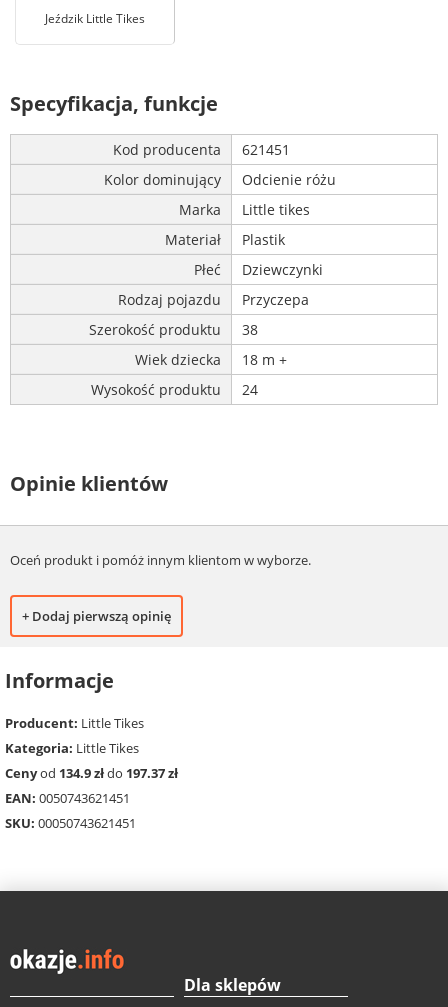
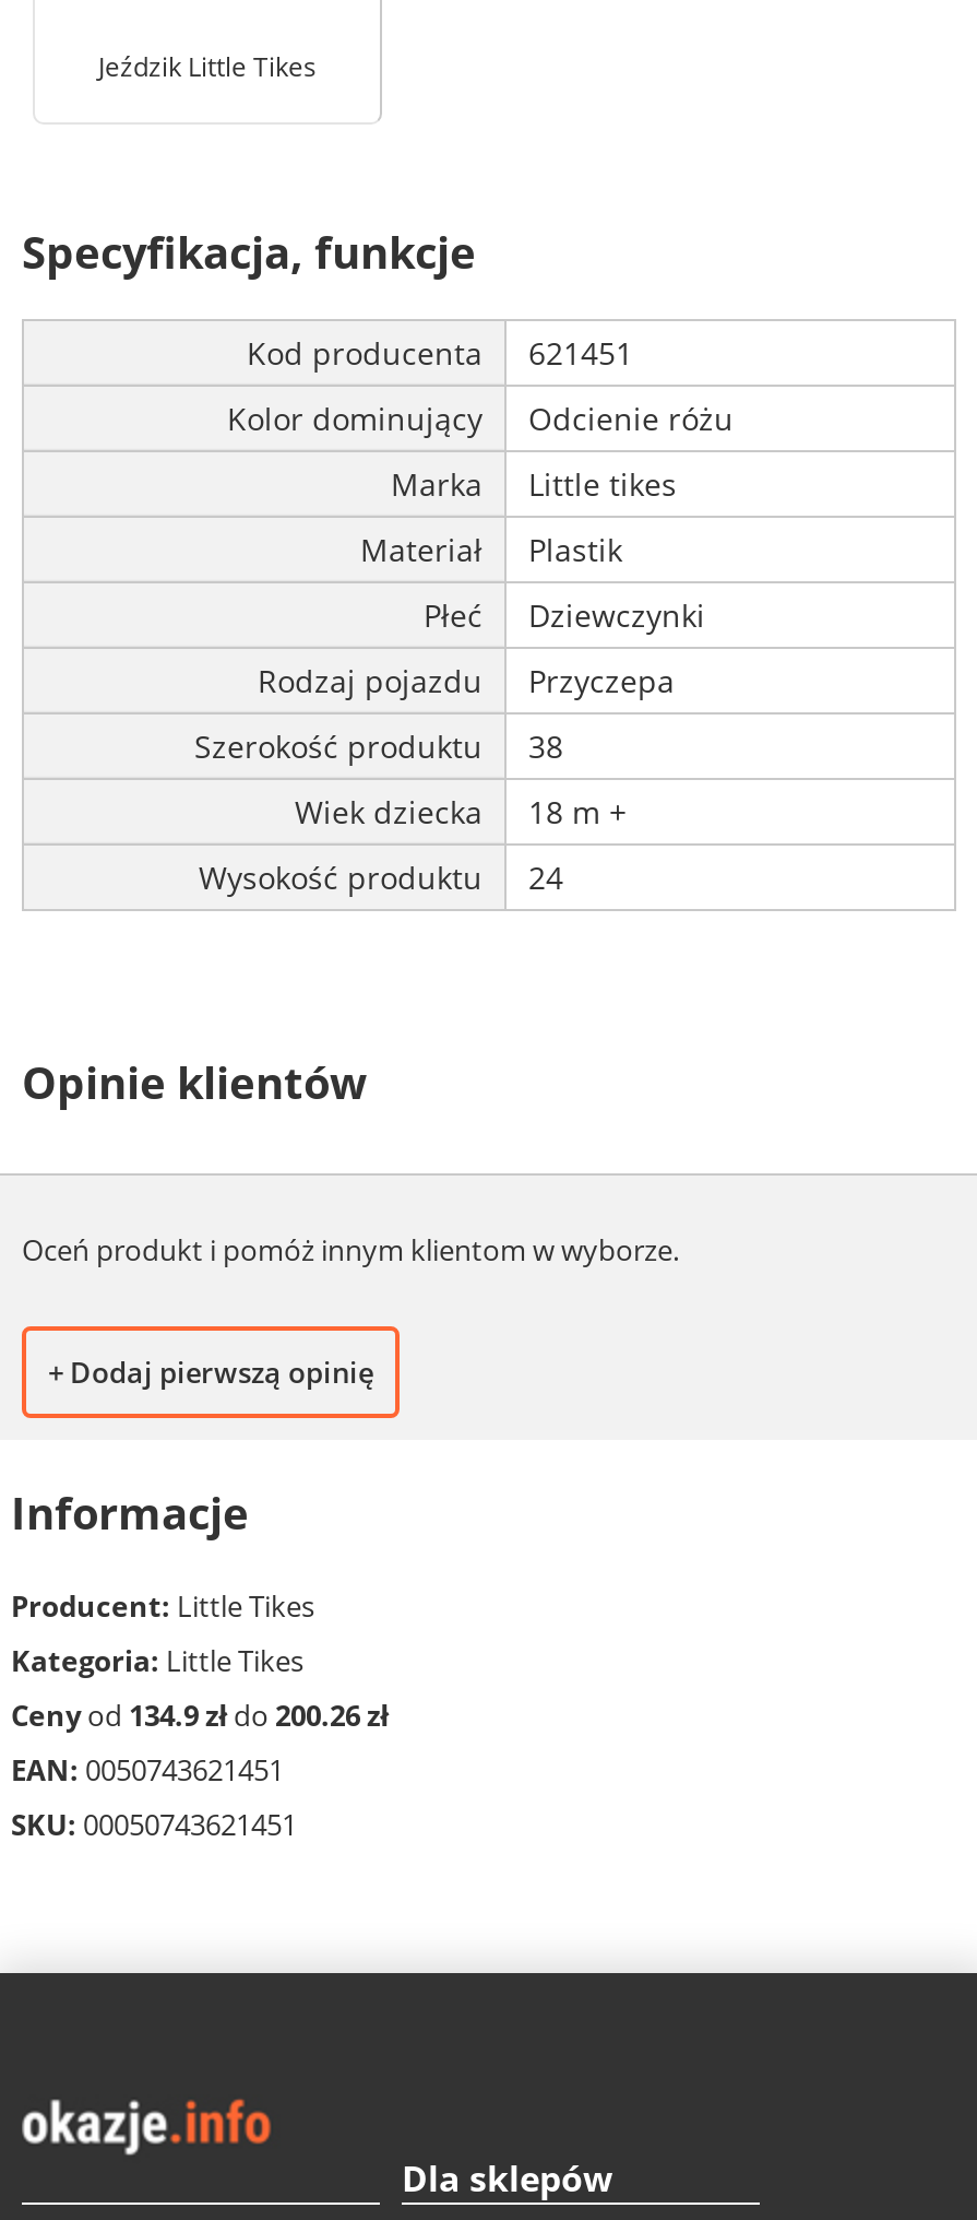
[5,764,178,782] Cenyod 134.9 zł do 197.37 zł -> [11,1696,389,1736] Cenyod 134.9 zł do 200.26 zł

